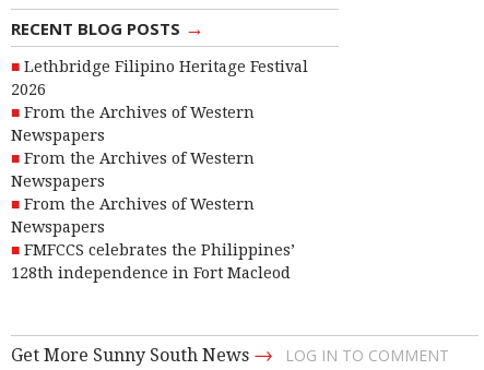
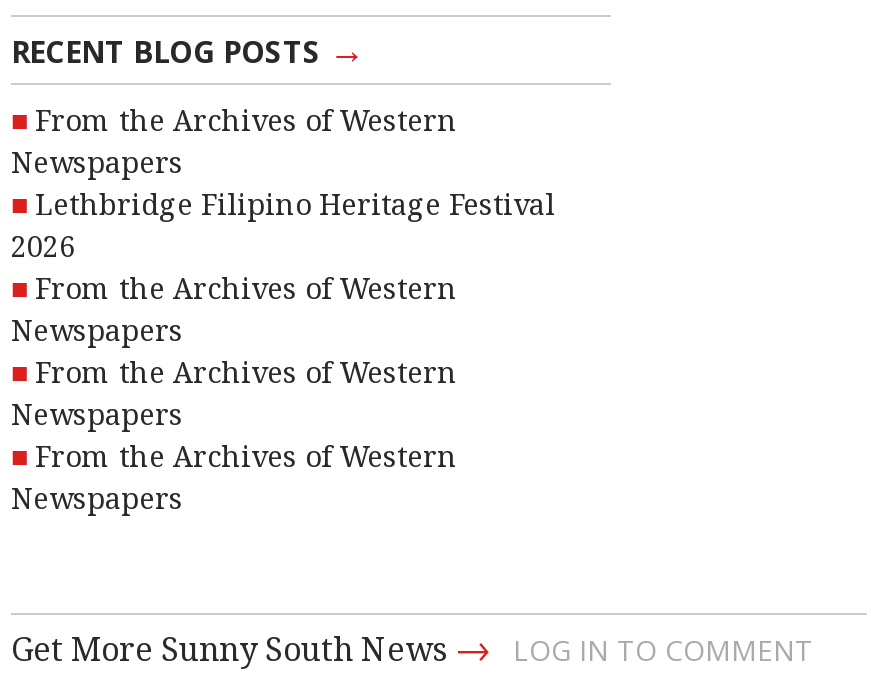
none -> [11,105,457,179] From the Archives of Western | Newspapers
moved [11,58,308,236] -> [11,189,555,515]: Lethbridge Filipino Heritage Festival | 2026 | From the Archives of Western | Newspapers | From the Archives of Western | Newspapers | From the Archives of Western | Newspapers
[11,241,295,282] FMFCCS celebrates the Philippines’ | 128th independence in Fort Macleod -> none

